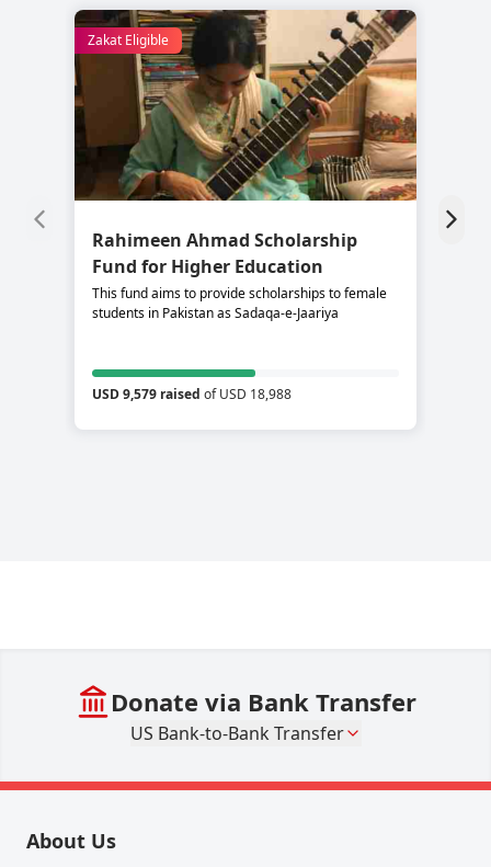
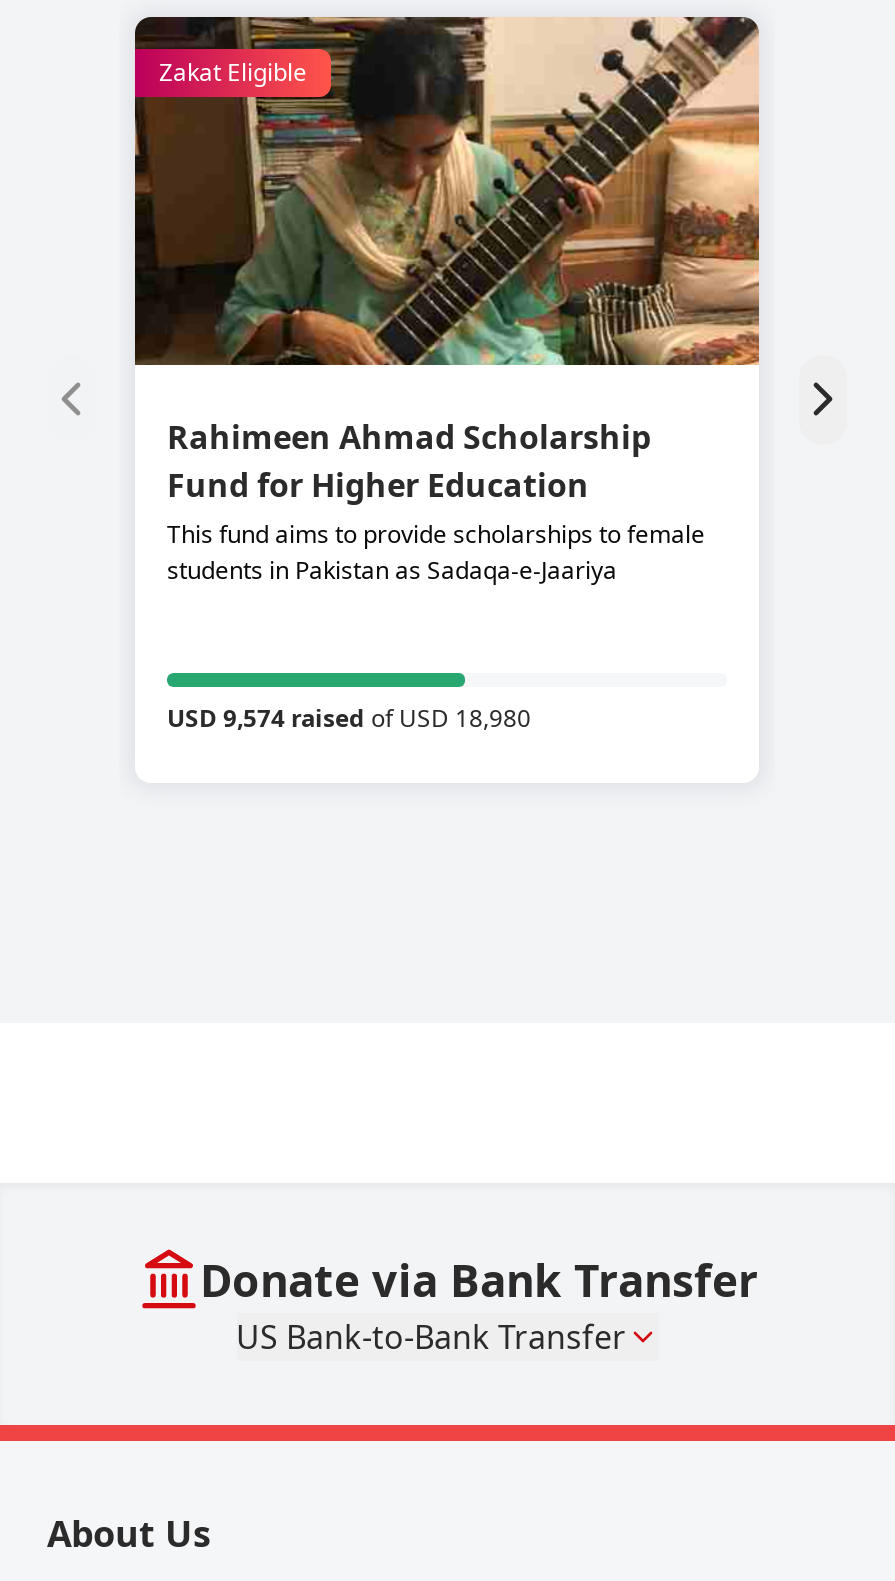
[92,385,292,403] USD 9,579 raised of USD 18,988 -> [167,701,531,735] USD 9,574 raised of USD 18,980

